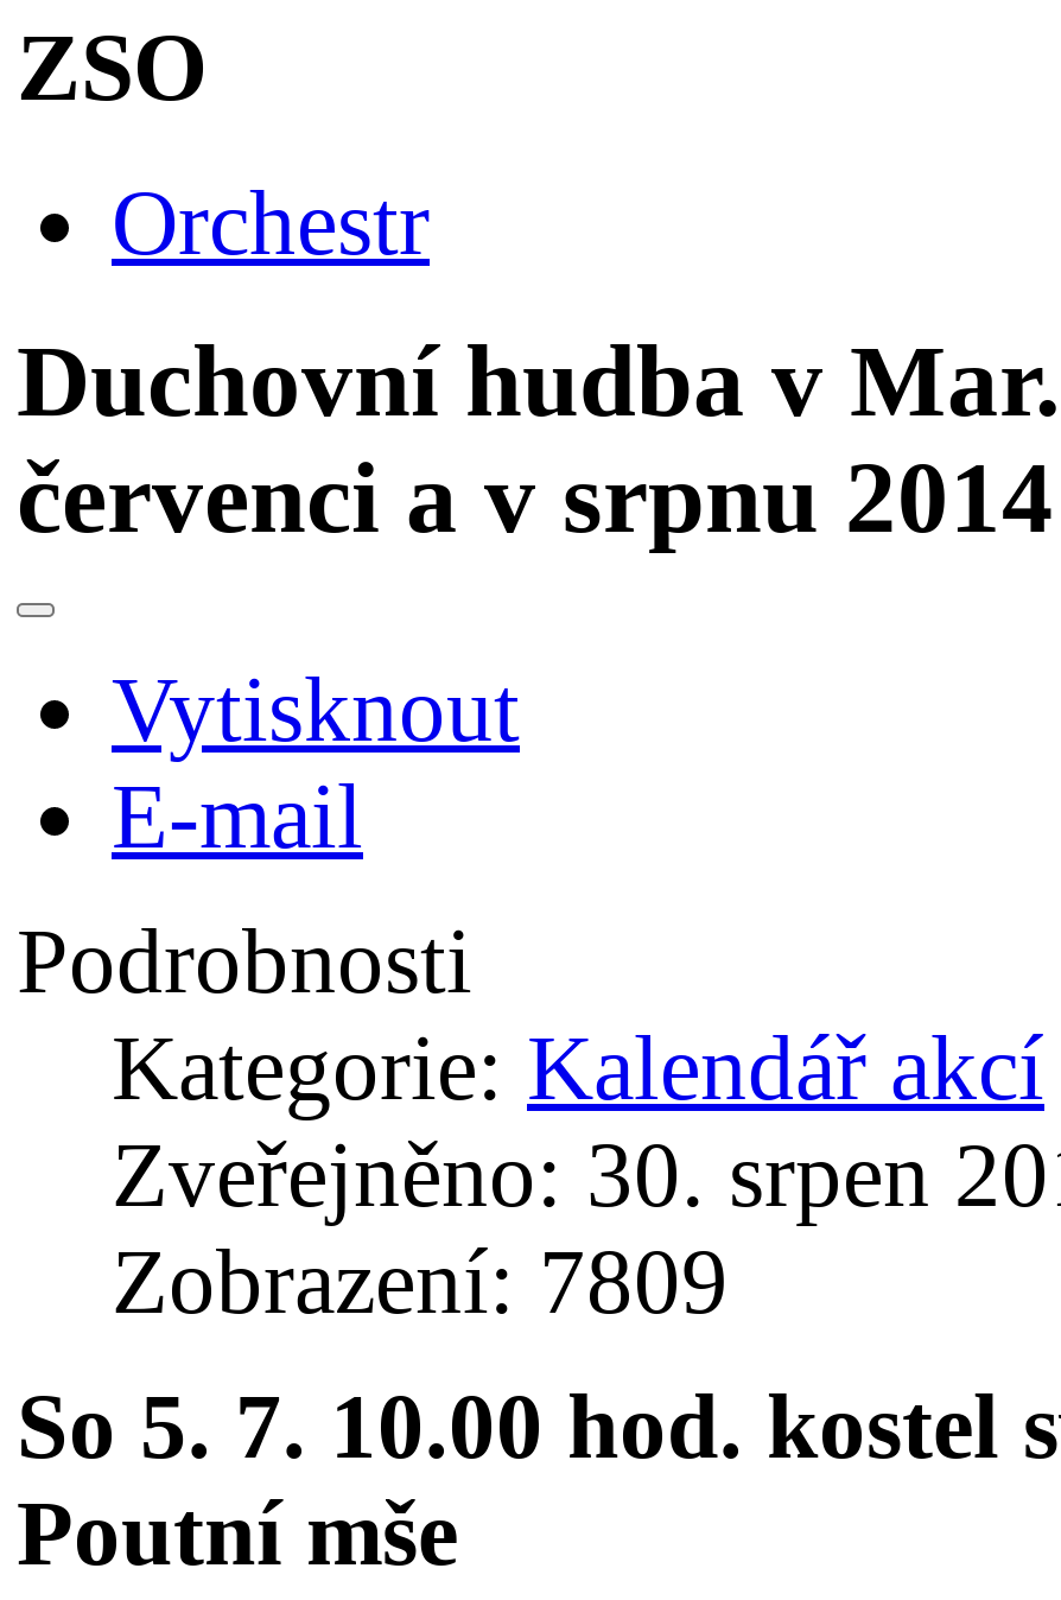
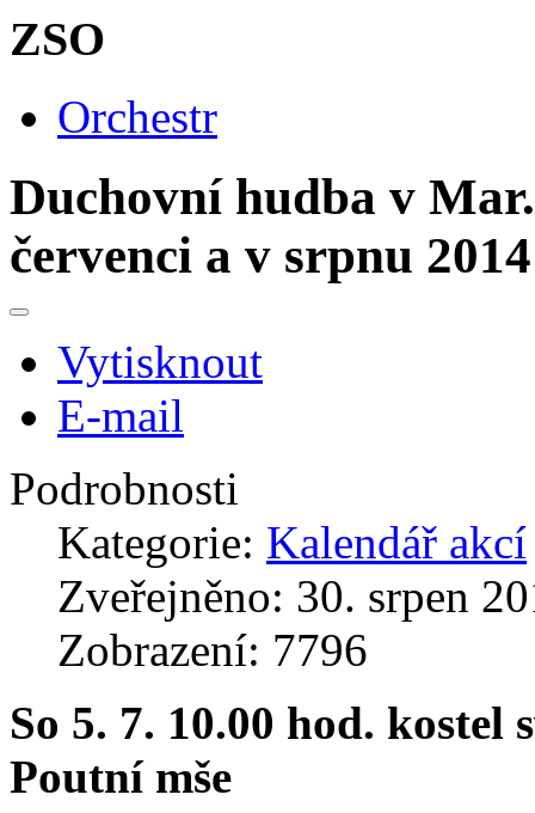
[112,1229,729,1331] Zobrazení: 7809 -> [57,624,368,675] Zobrazení: 7796

